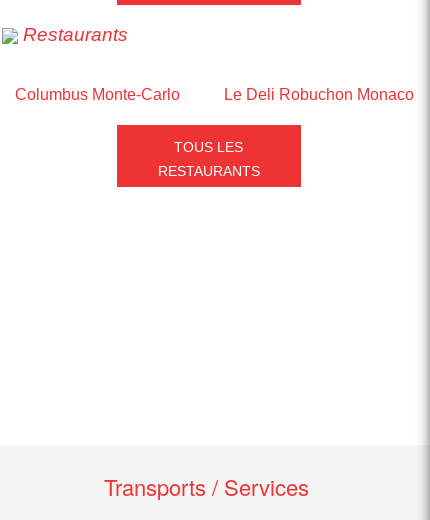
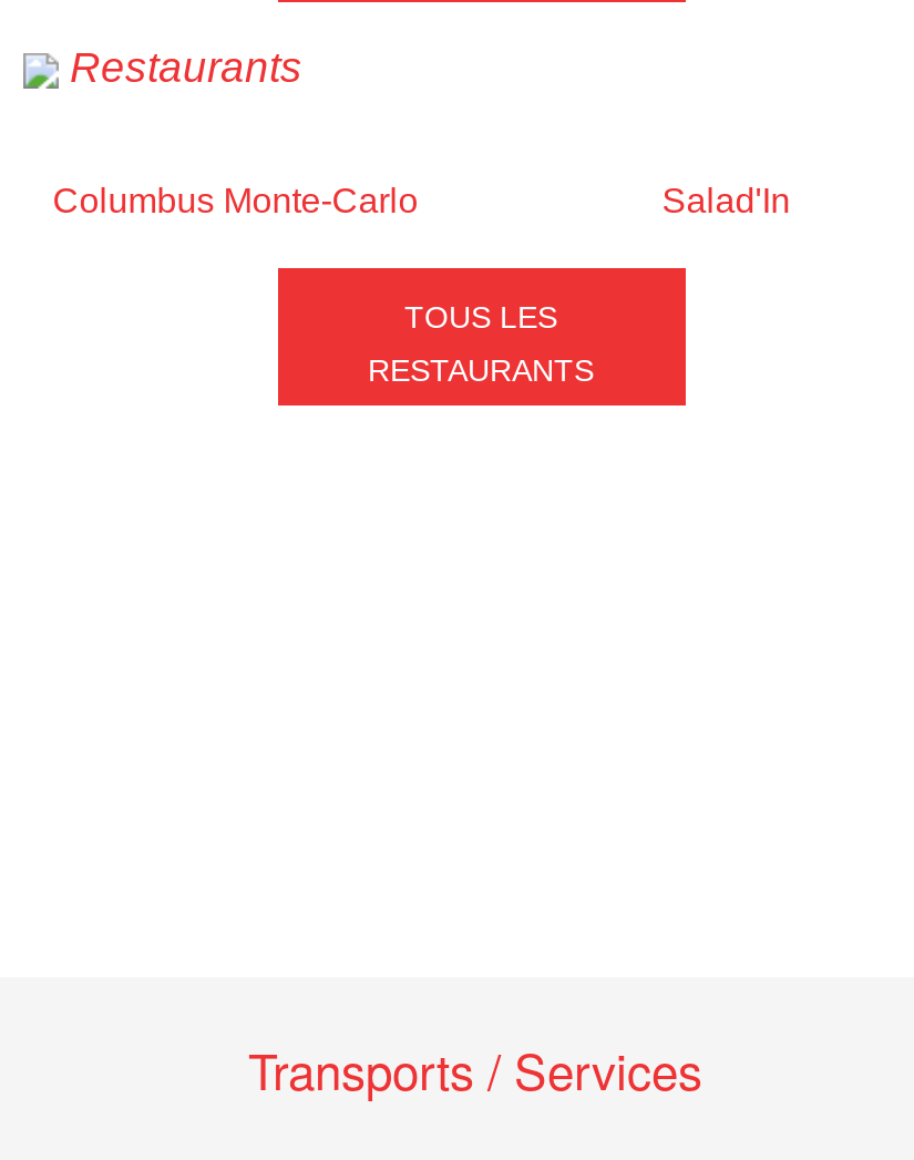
[224,86,414,103] Le Deli Robuchon Monaco -> [662,182,790,219] Salad'In

